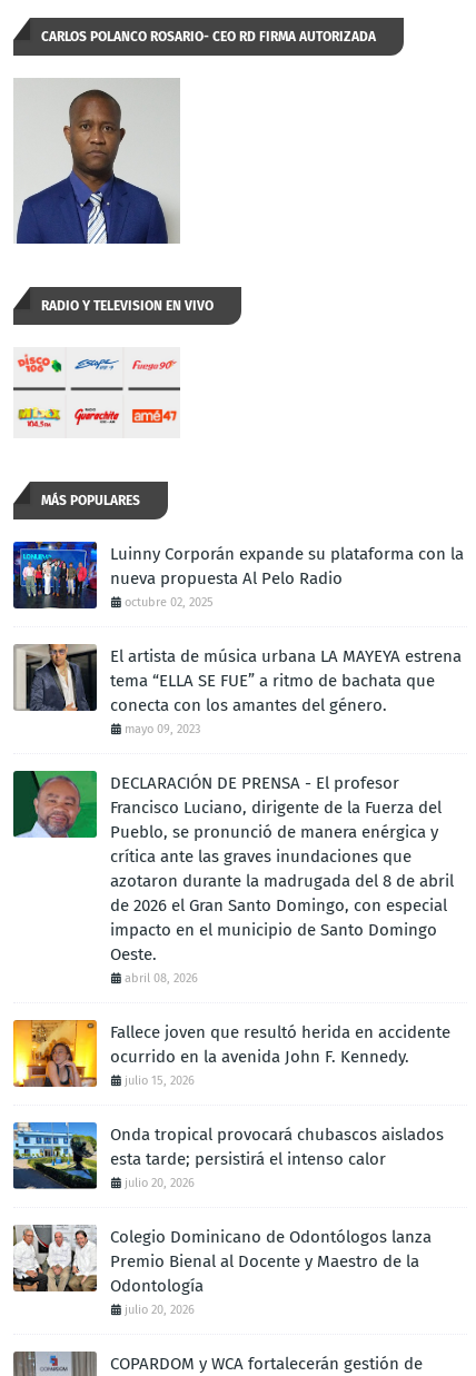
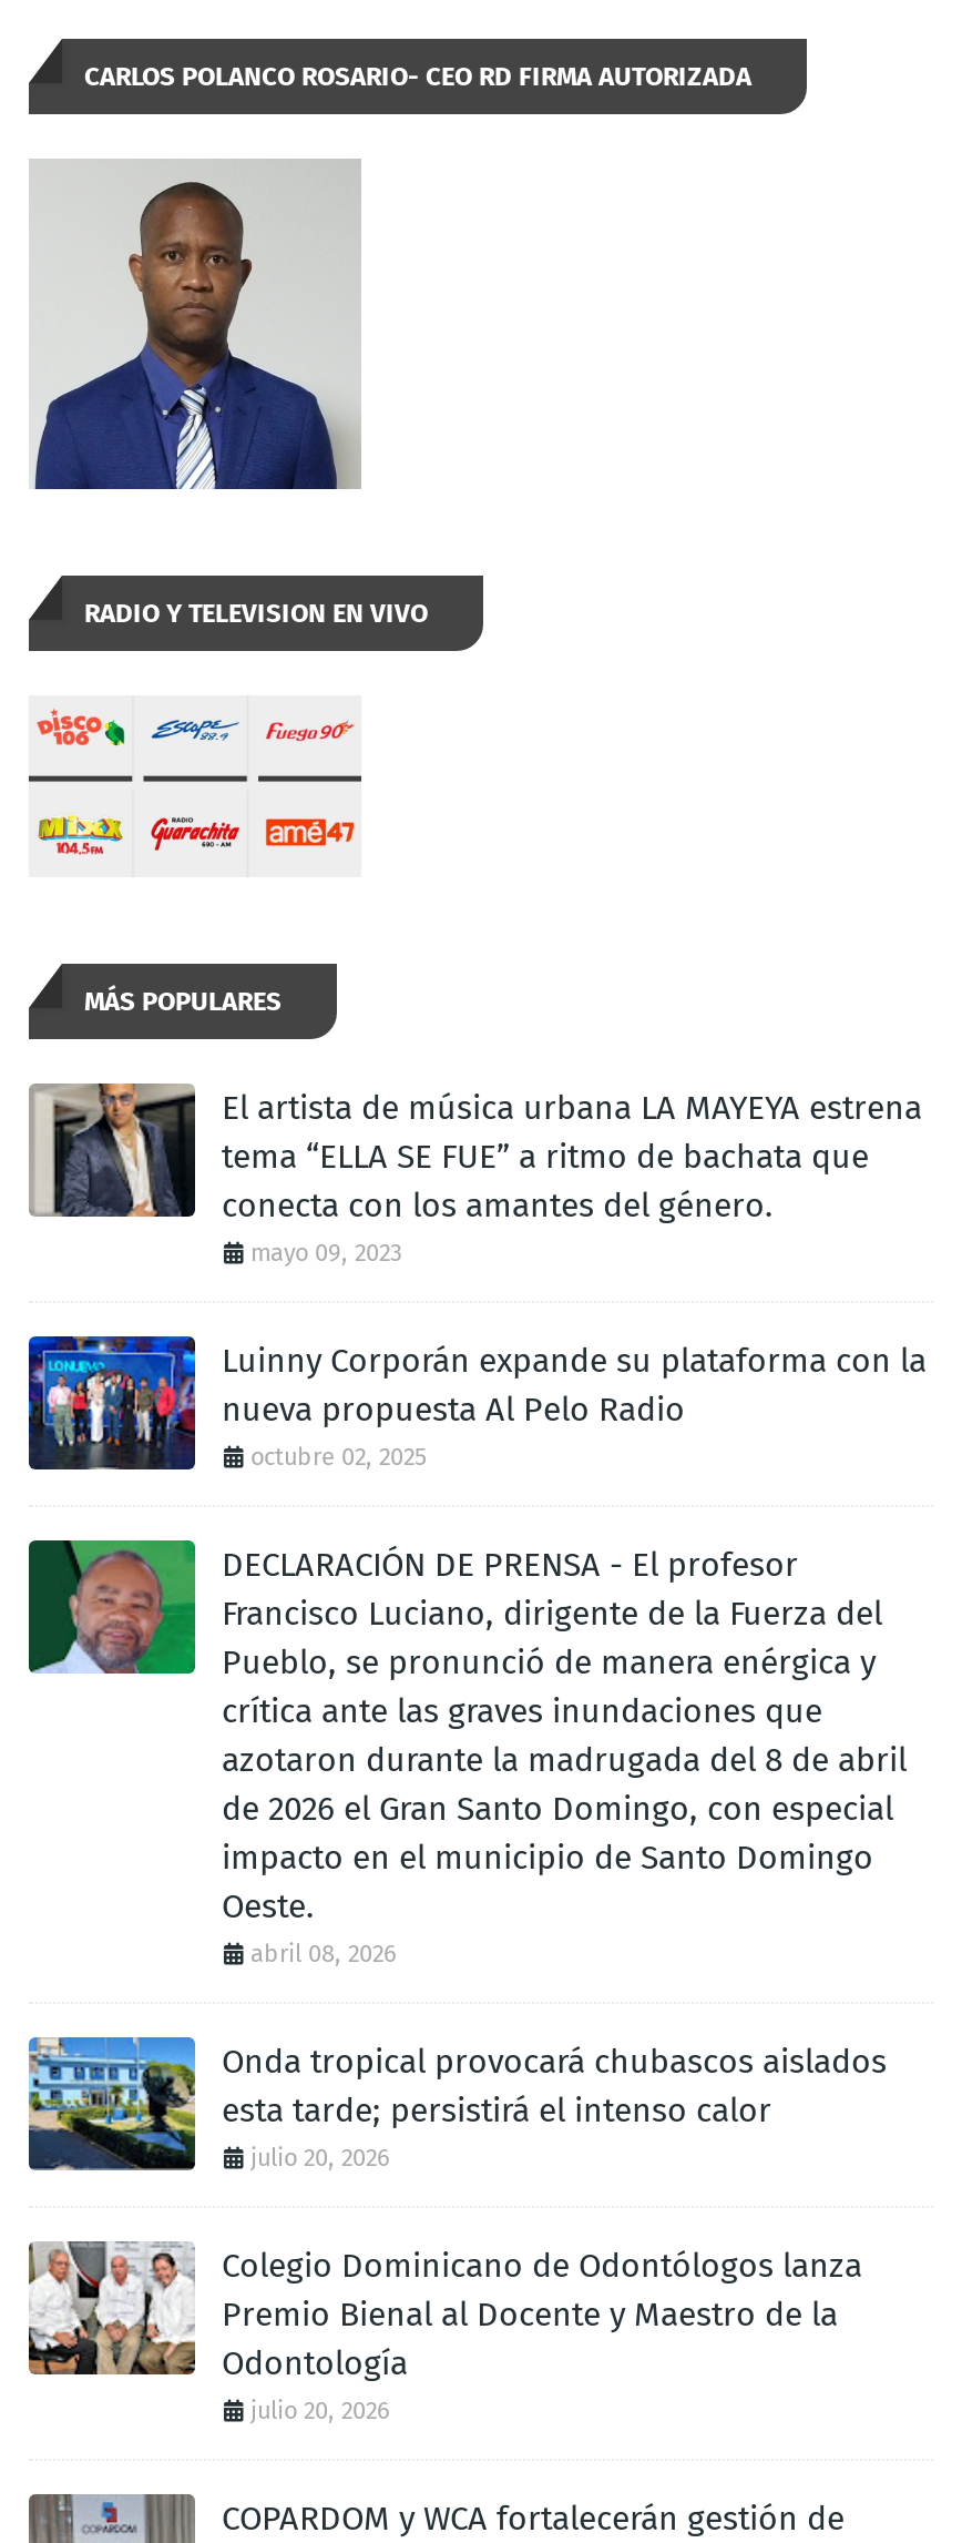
moved [12,541,464,610] -> [27,1334,927,1472]: [image] | Luinny Corporán expande su plataforma con la | nueva propuesta Al Pelo Radio | octubre 02, 2025
[12,1019,450,1088] [image] | Fallece joven que resultó herida en accidente | ocurrido en la avenida John F. Kennedy. | julio 15, 2026 -> none

